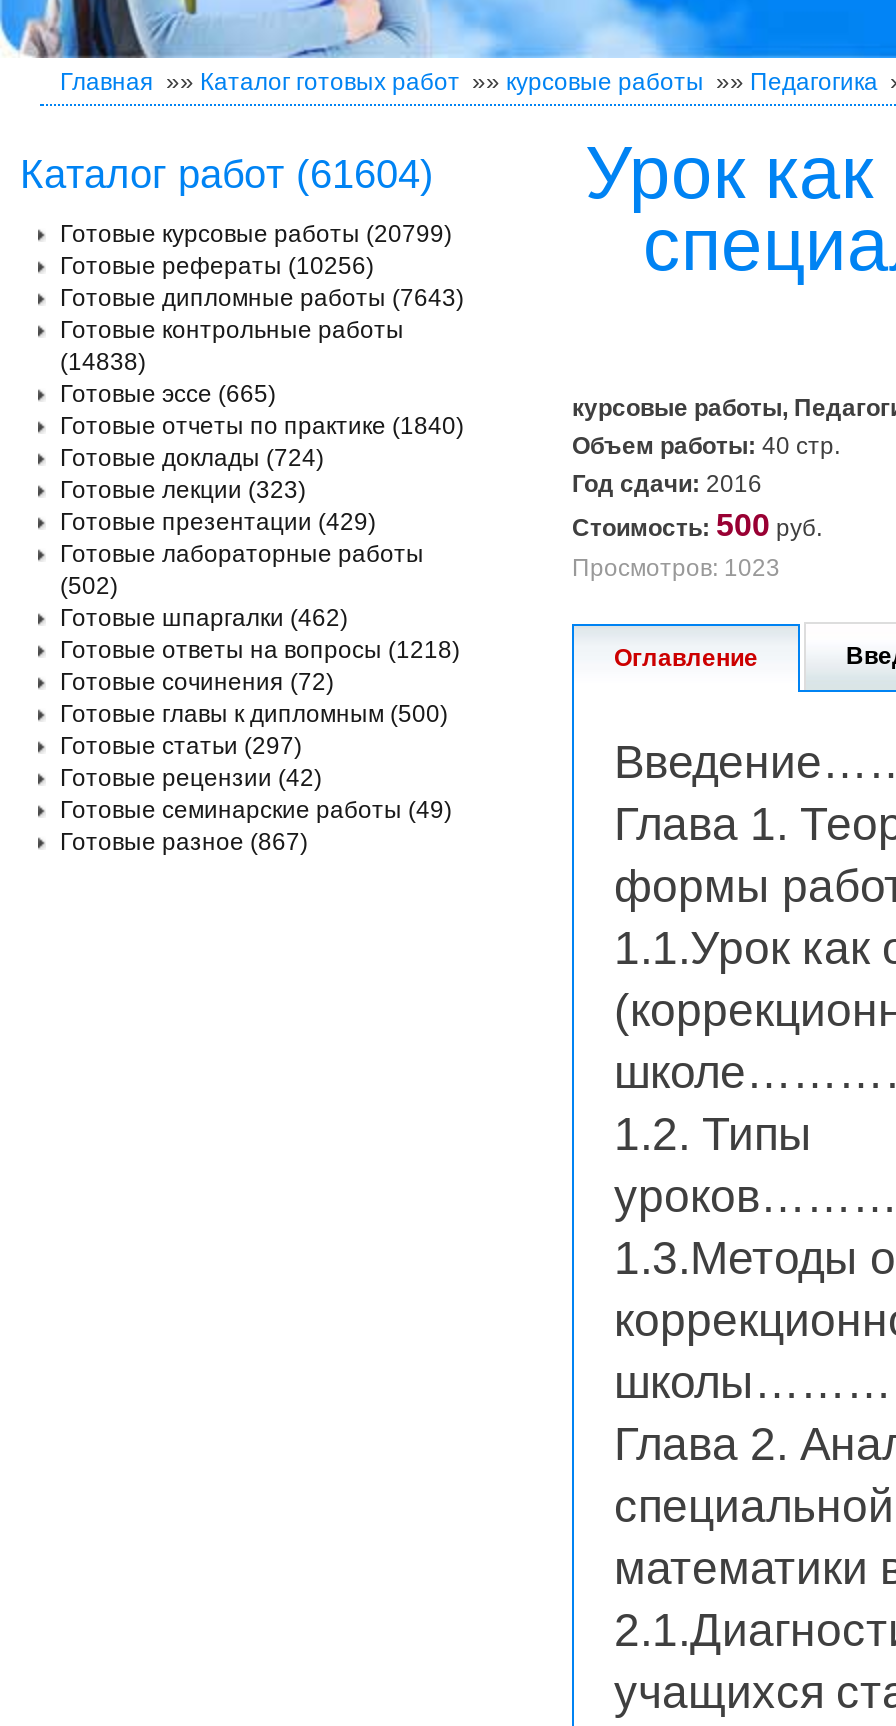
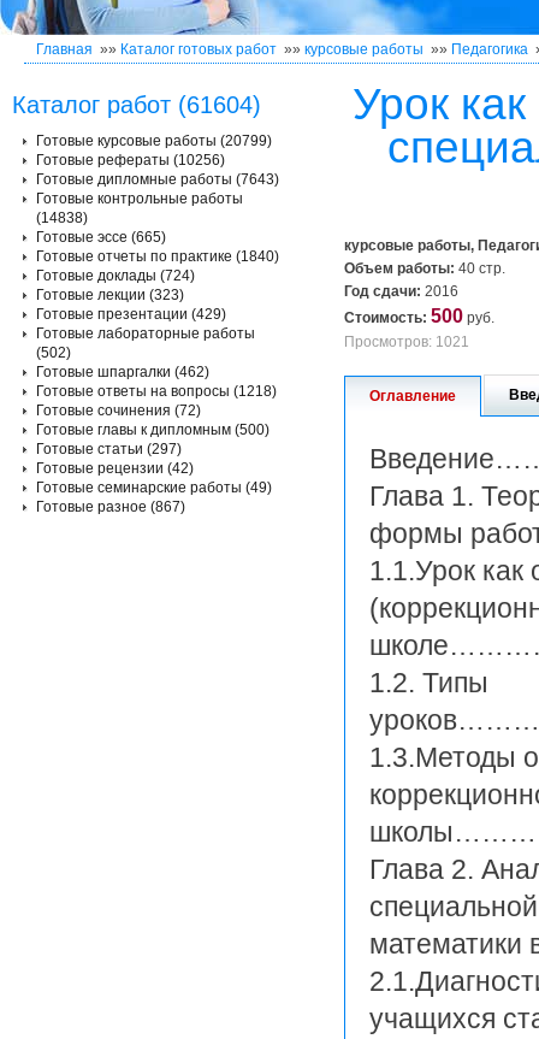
[572,554,780,582] Просмотров: 1023 -> [344,333,469,350] Просмотров: 1021

